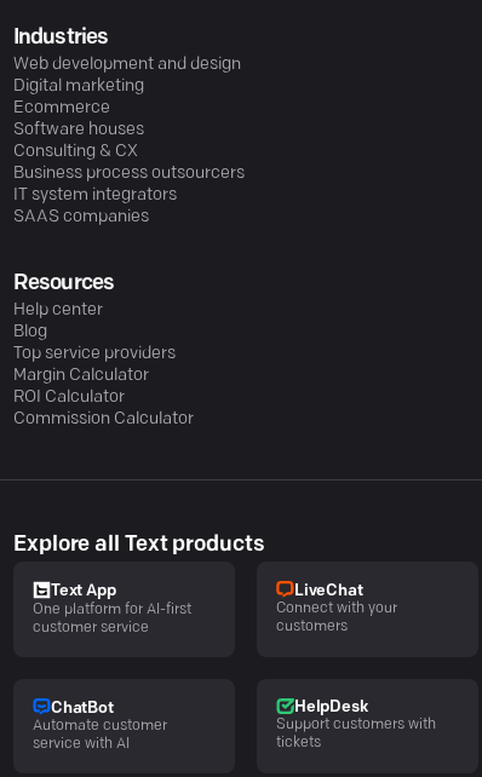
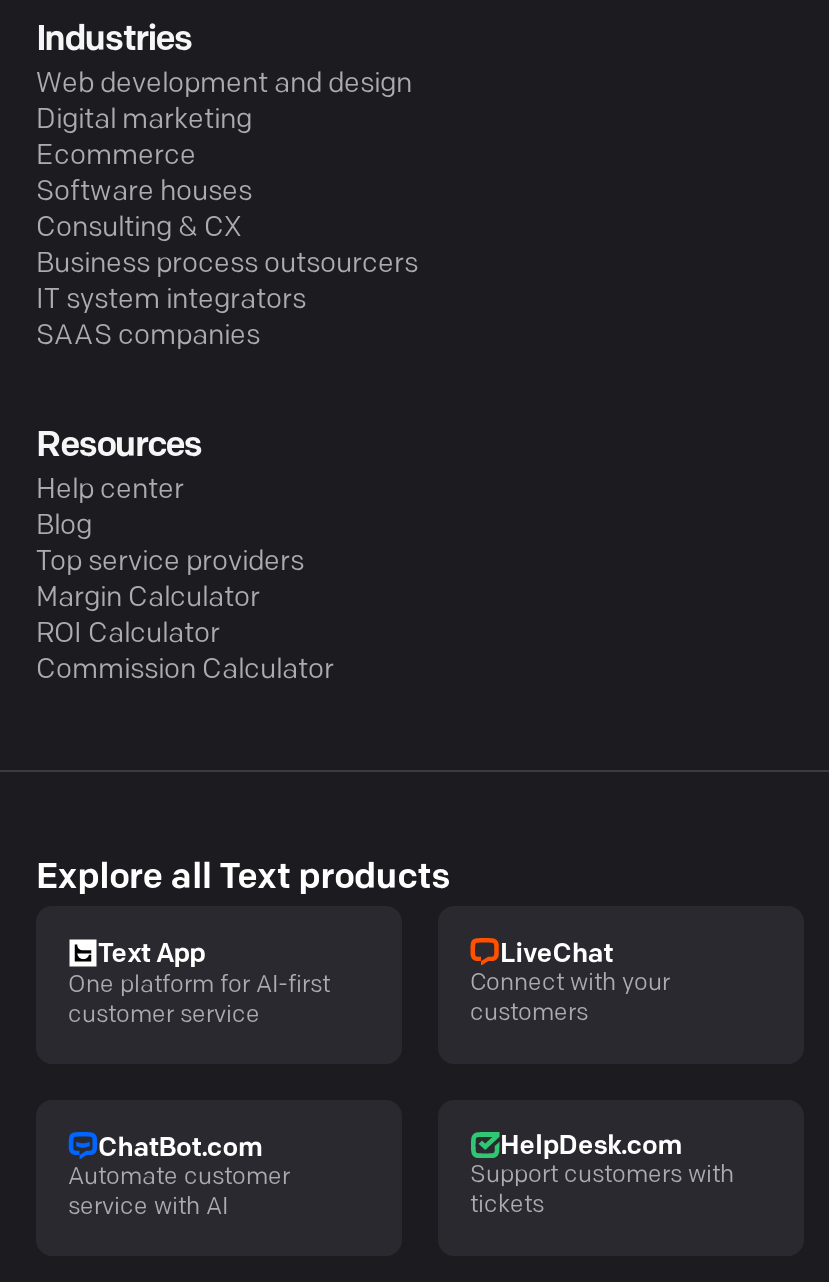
[51,700,113,716] ChatBot -> [98,1135,262,1161] ChatBot.com
[294,699,367,715] HelpDesk -> [500,1134,681,1160] HelpDesk.com

